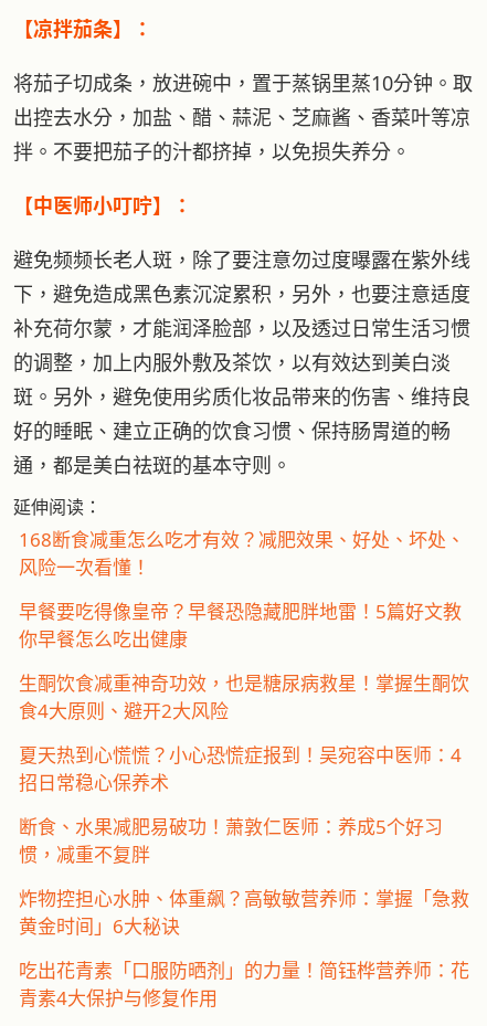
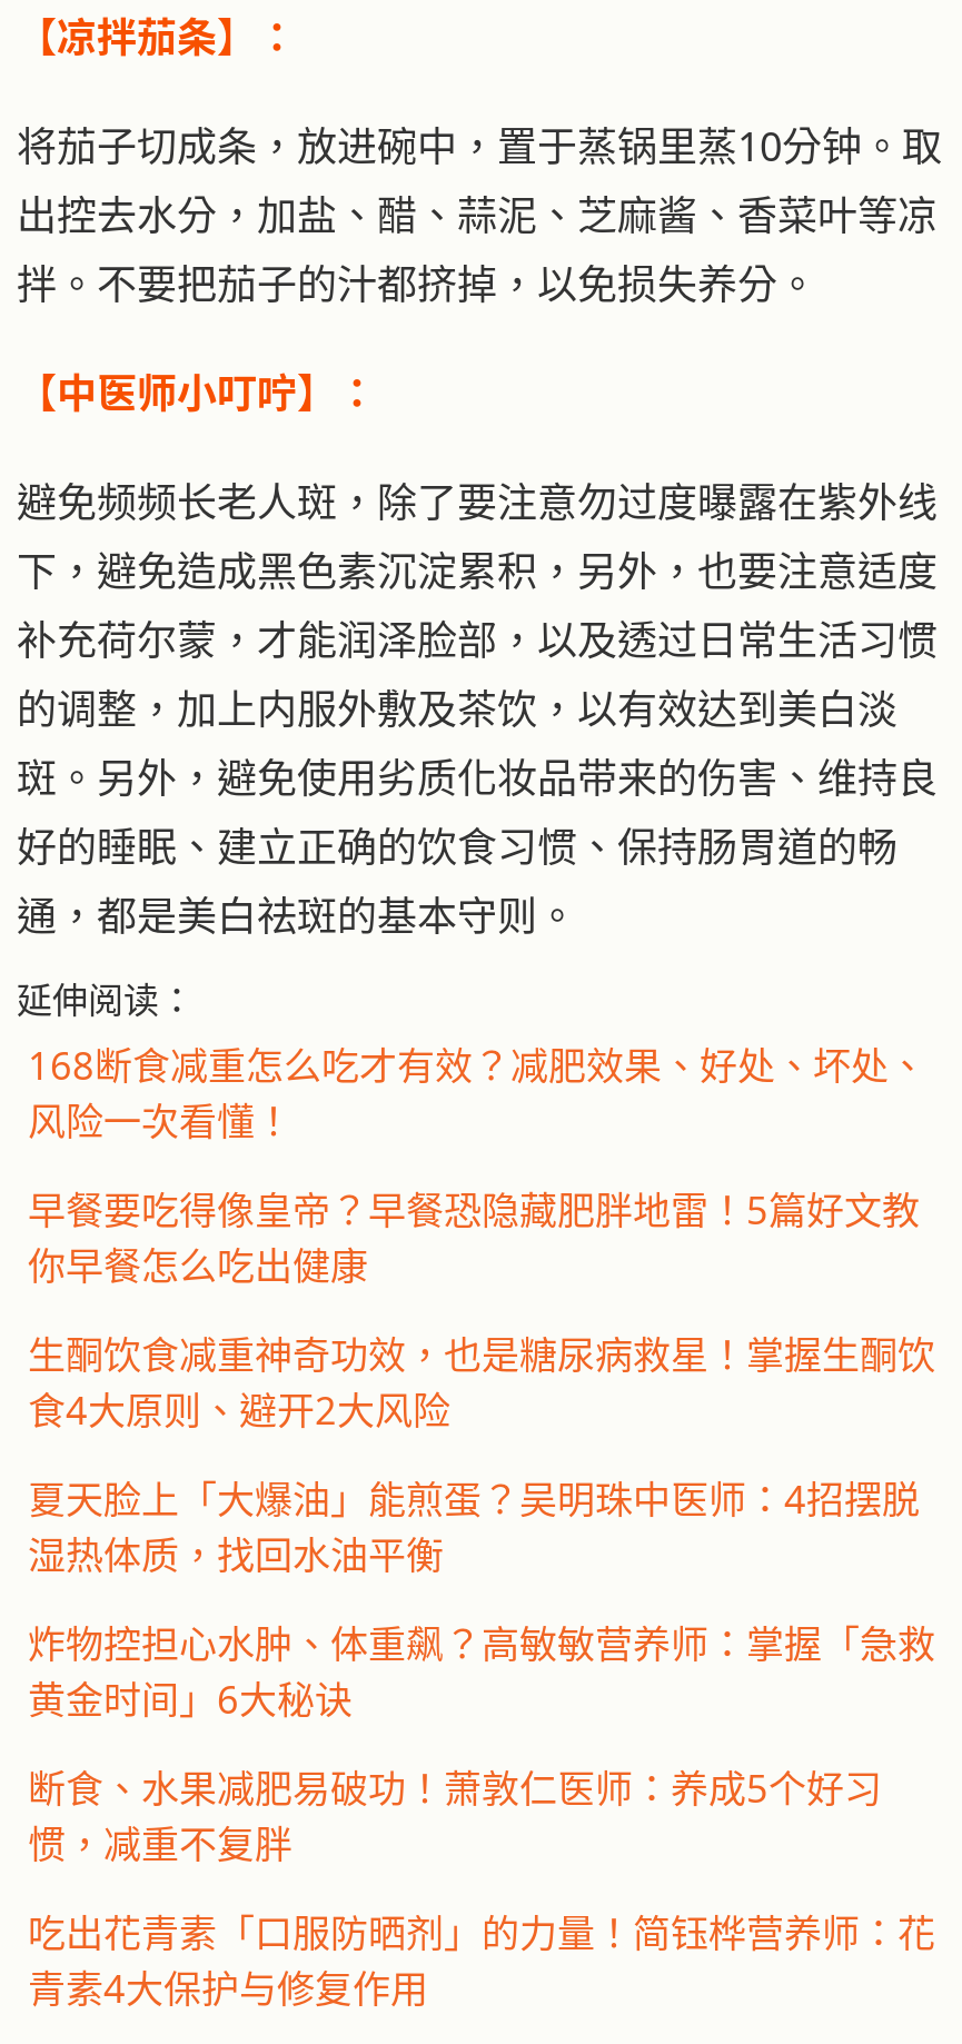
[19,742,462,795] 夏天热到心慌慌？小心恐慌症报到！吴宛容中医师：4 | 招日常稳心保养术 -> [28,1474,920,1580] 夏天脸上「大爆油」能煎蛋？吴明珠中医师：4招摆脱 | 湿热体质，找回水油平衡
moved [19,814,443,867] -> [28,1763,882,1870]: 断食、水果减肥易破功！萧敦仁医师：养成5个好习 | 惯，减重不复胖
moved [19,886,469,939] -> [28,1618,935,1725]: 炸物控担心水肿、体重飙？高敏敏营养师：掌握「急救 | 黄金时间」6大秘诀

